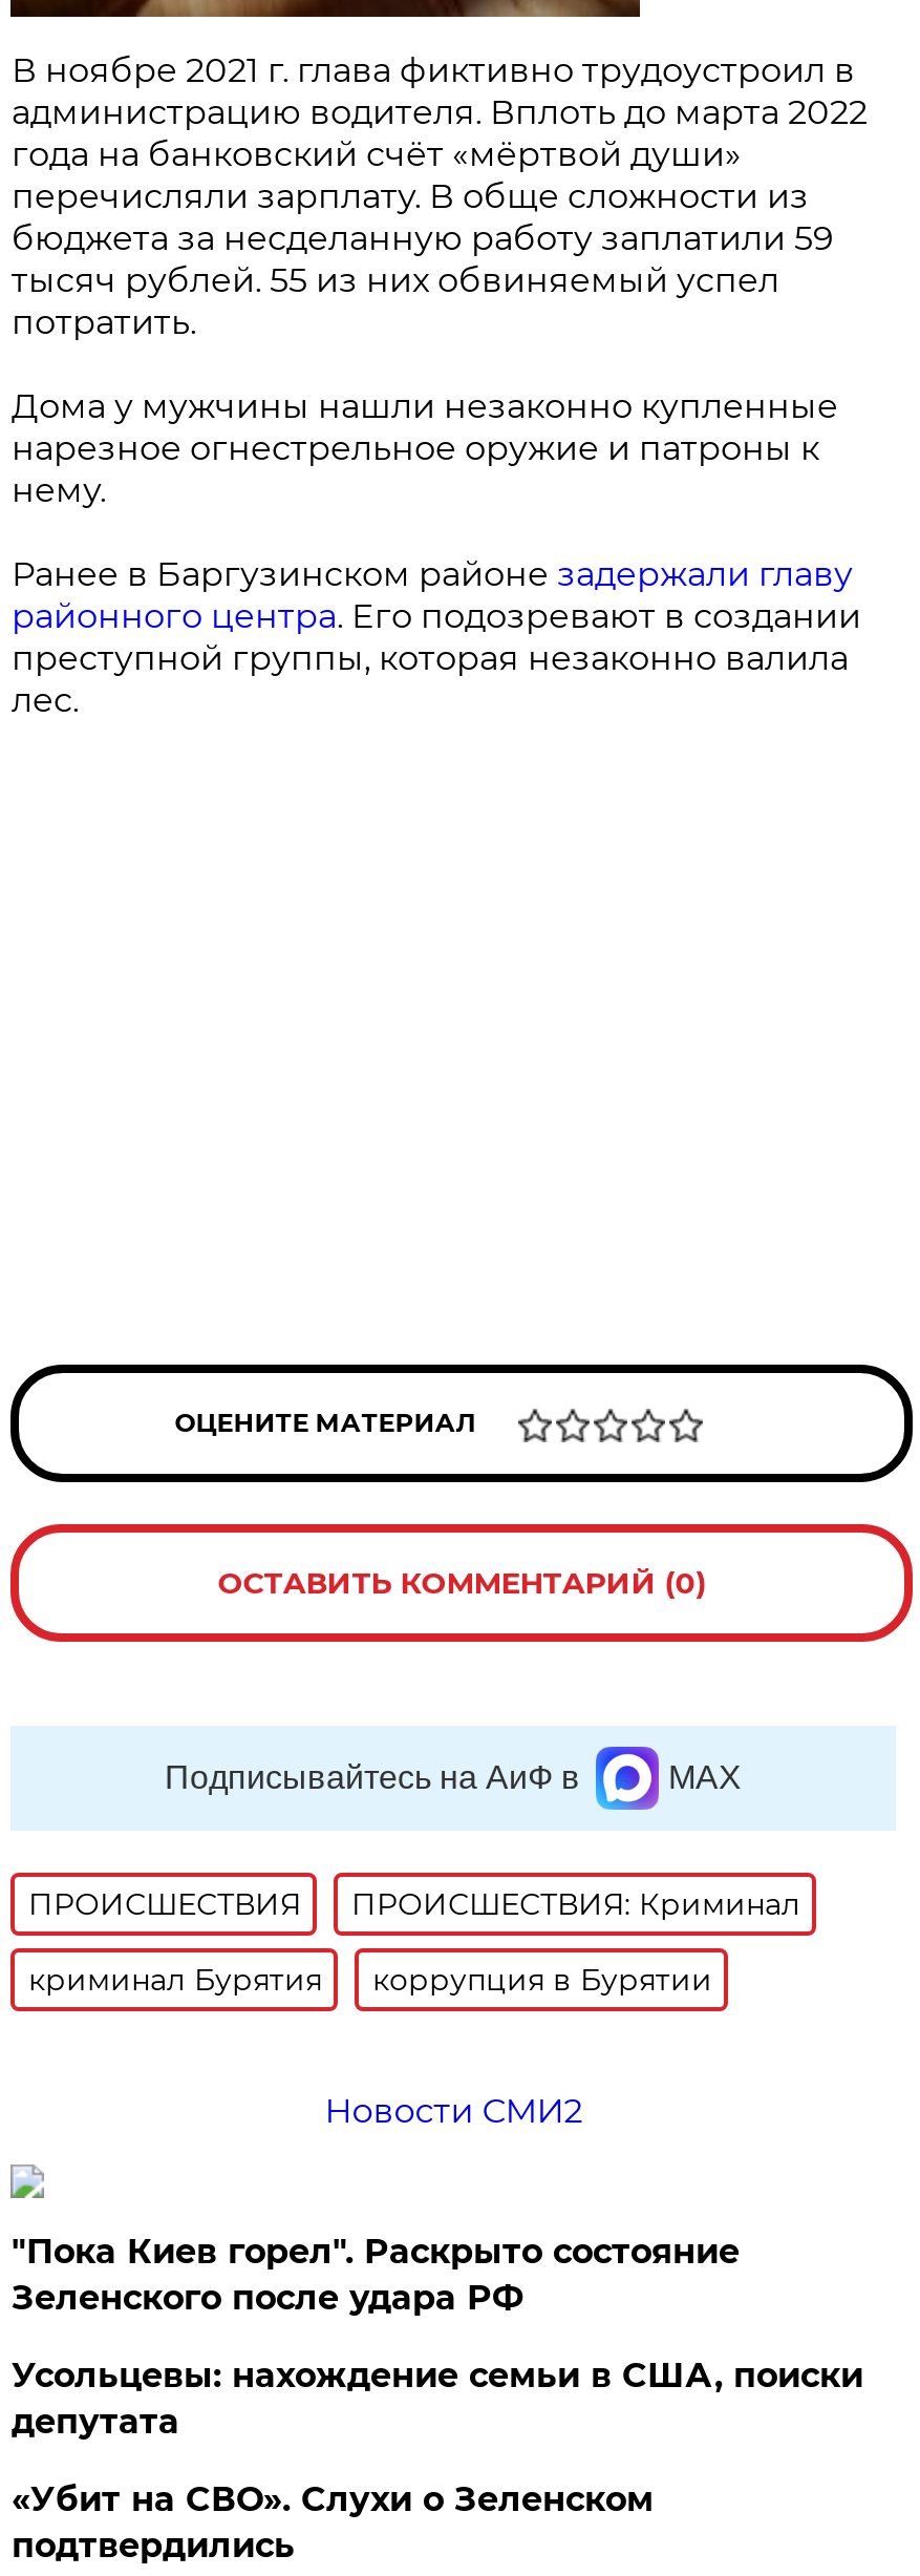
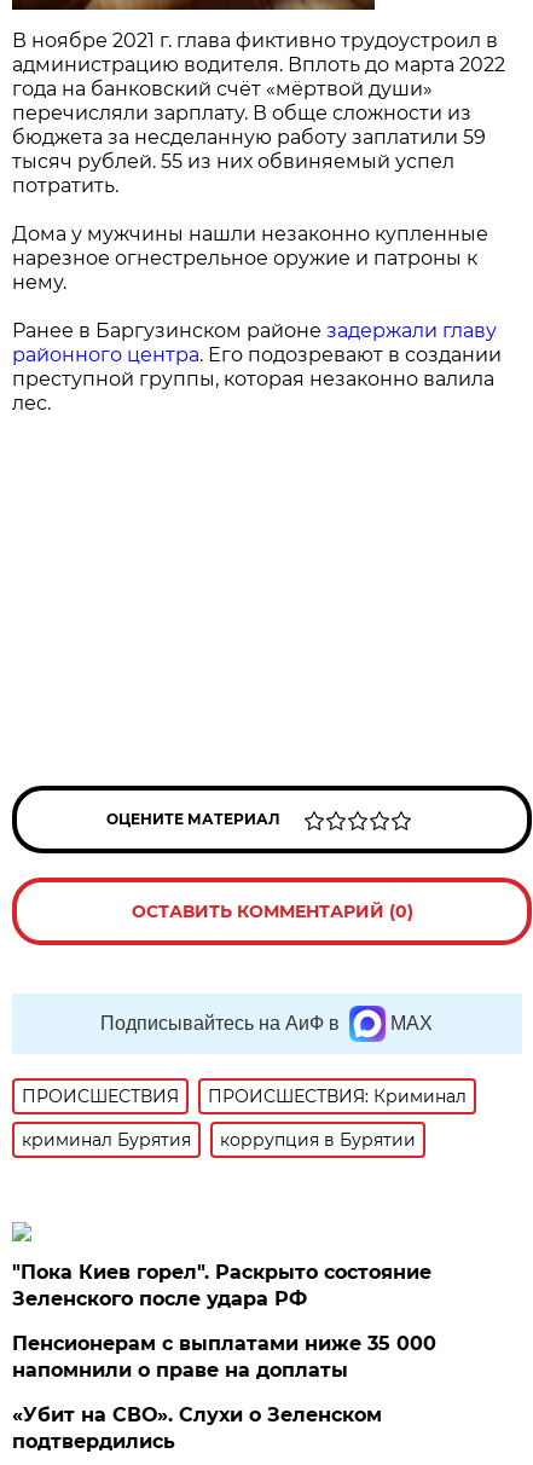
[325,2091,583,2131] Новости СМИ2 -> none
[11,2356,863,2442] Усольцевы: нахождение семьи в США, поиски | депутата -> [13,1332,437,1382] Пенсионерам с выплатами ниже 35 000 | напомнили о праве на доплаты

